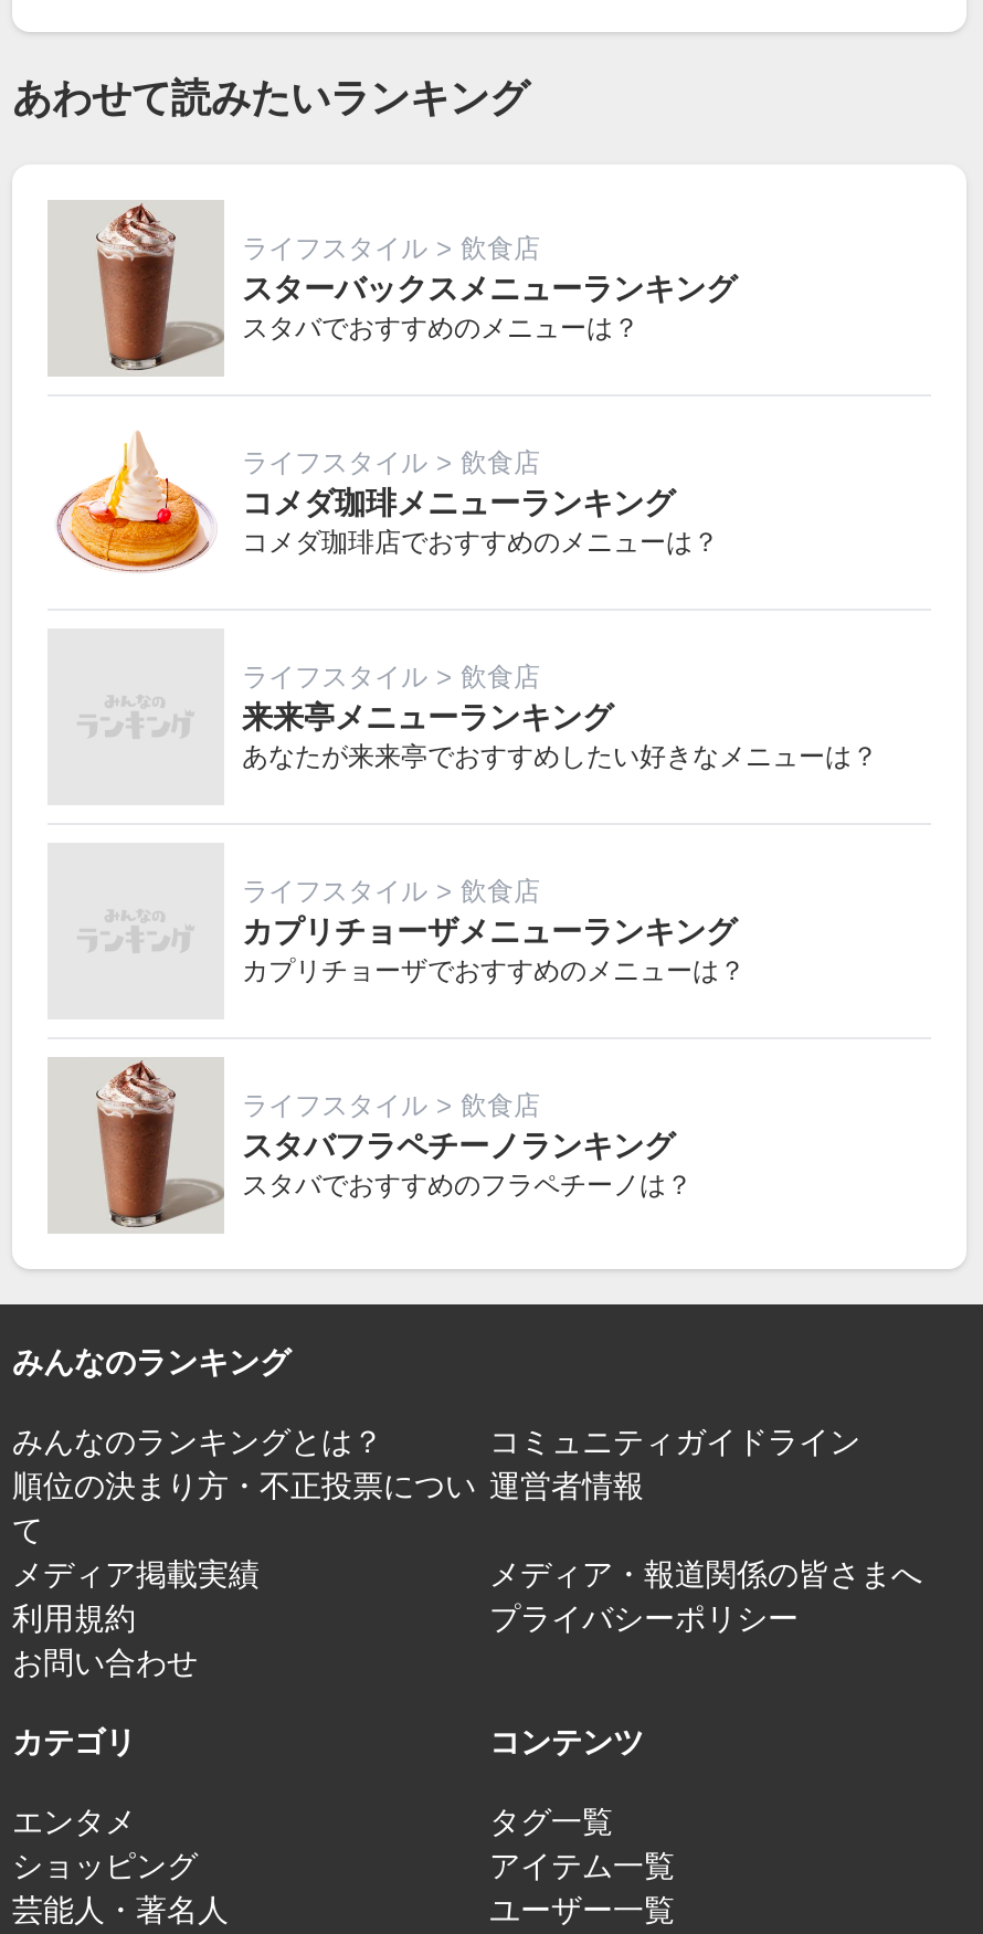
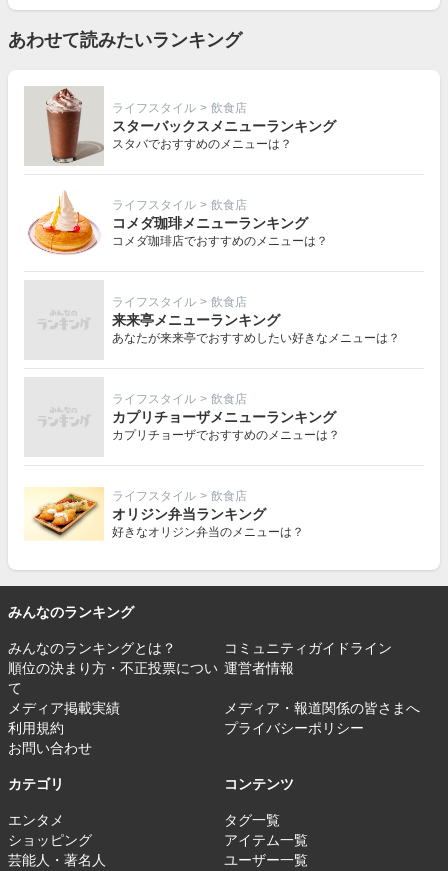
[47,1057,693,1234] [image] | スタバフラペチーノランキング | スタバでおすすめのフラペチーノは？ -> [25,475,304,553] [image] | オリジン弁当ランキング | 好きなオリジン弁当のメニューは？

